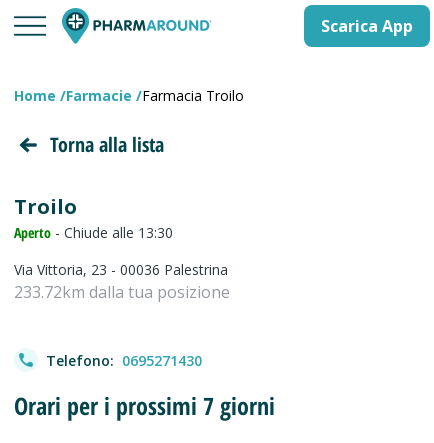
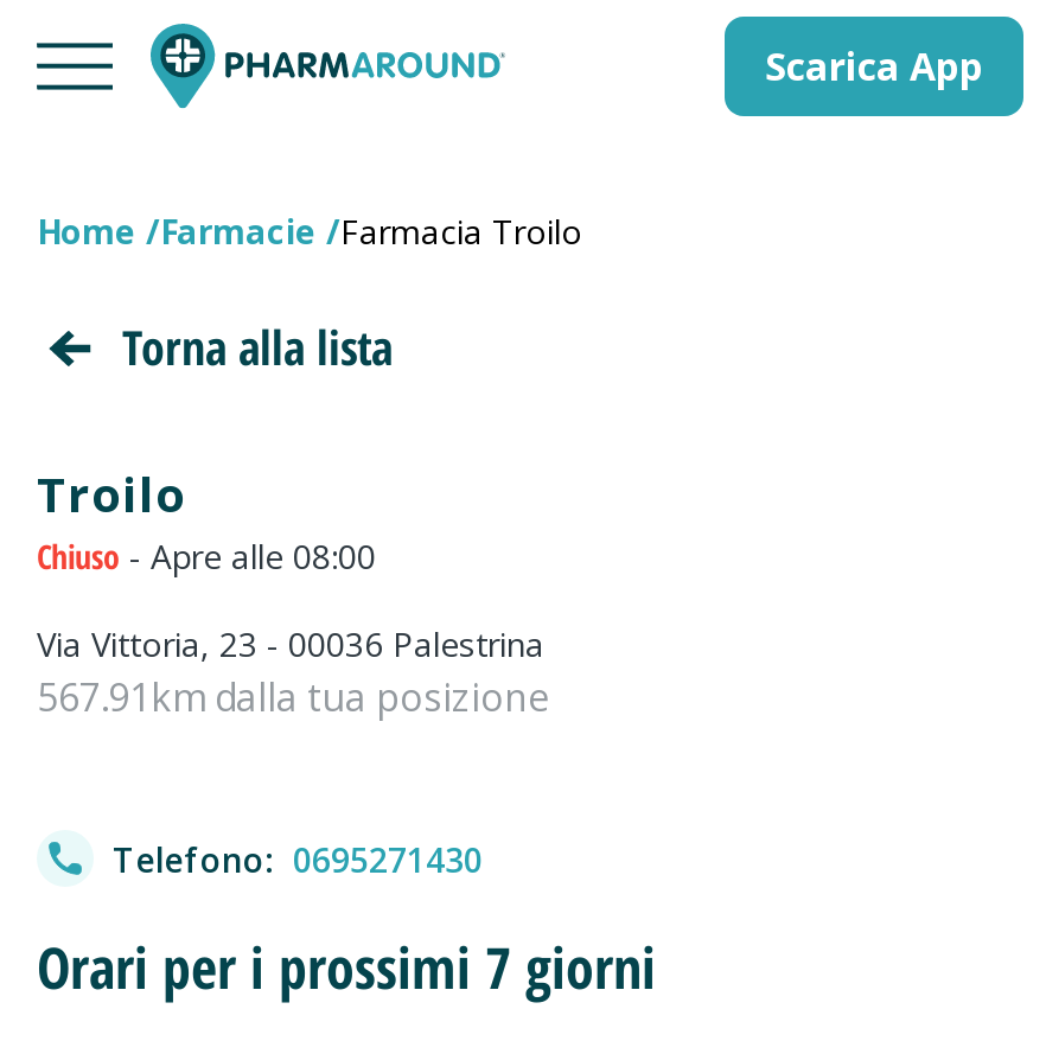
[14,223,173,242] Aperto - Chiude alle 13:30 -> [37,534,376,579] Chiuso - Apre alle 08:00
[14,281,230,303] 233.72km dalla tua posizione -> [37,671,549,723] 567.91km dalla tua posizione

